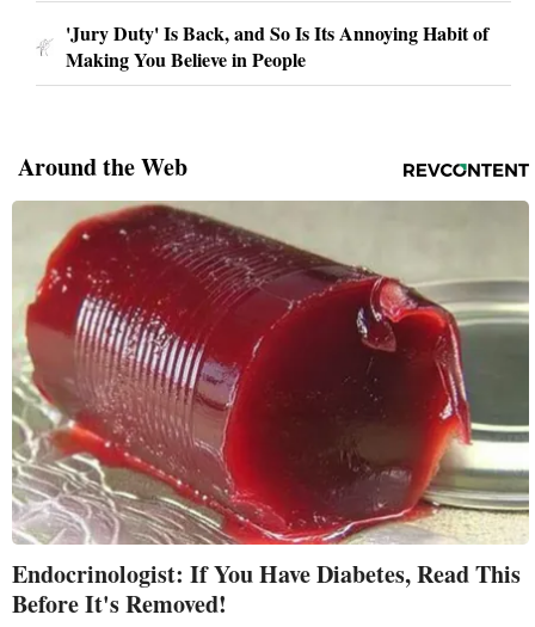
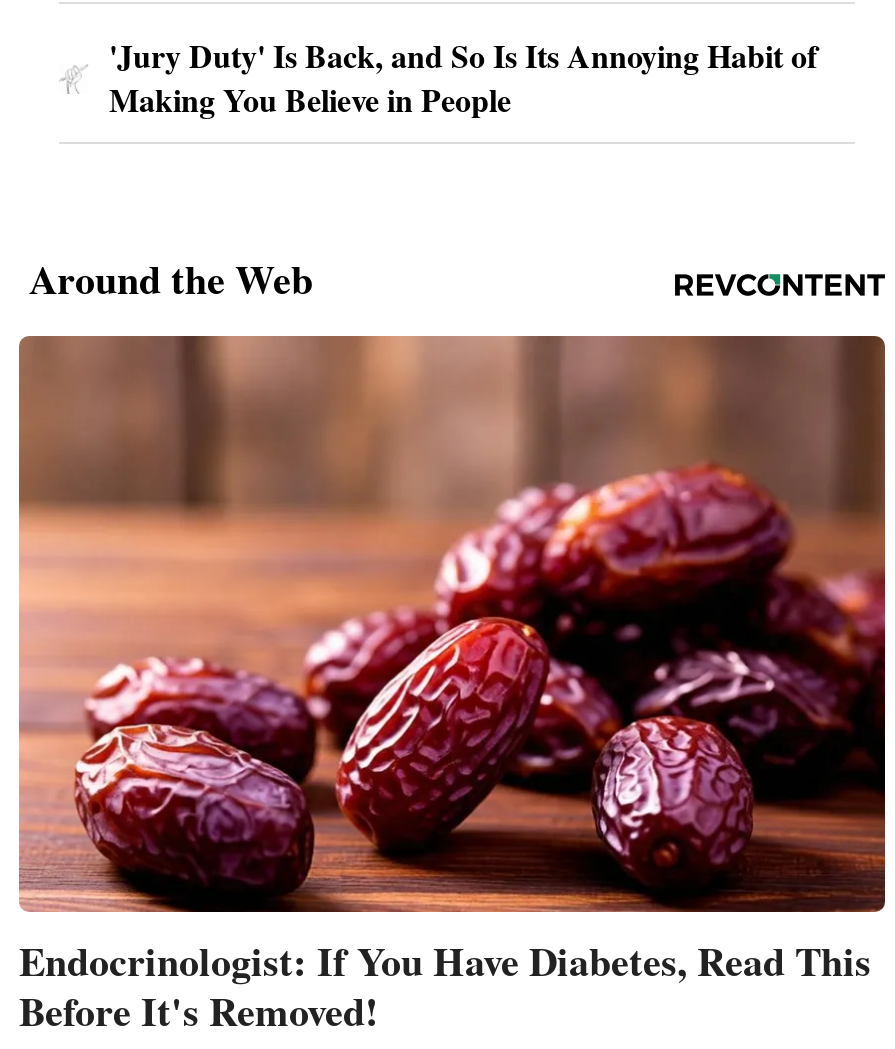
[12,201,530,546] [image] -> [19,336,887,914] [image]

